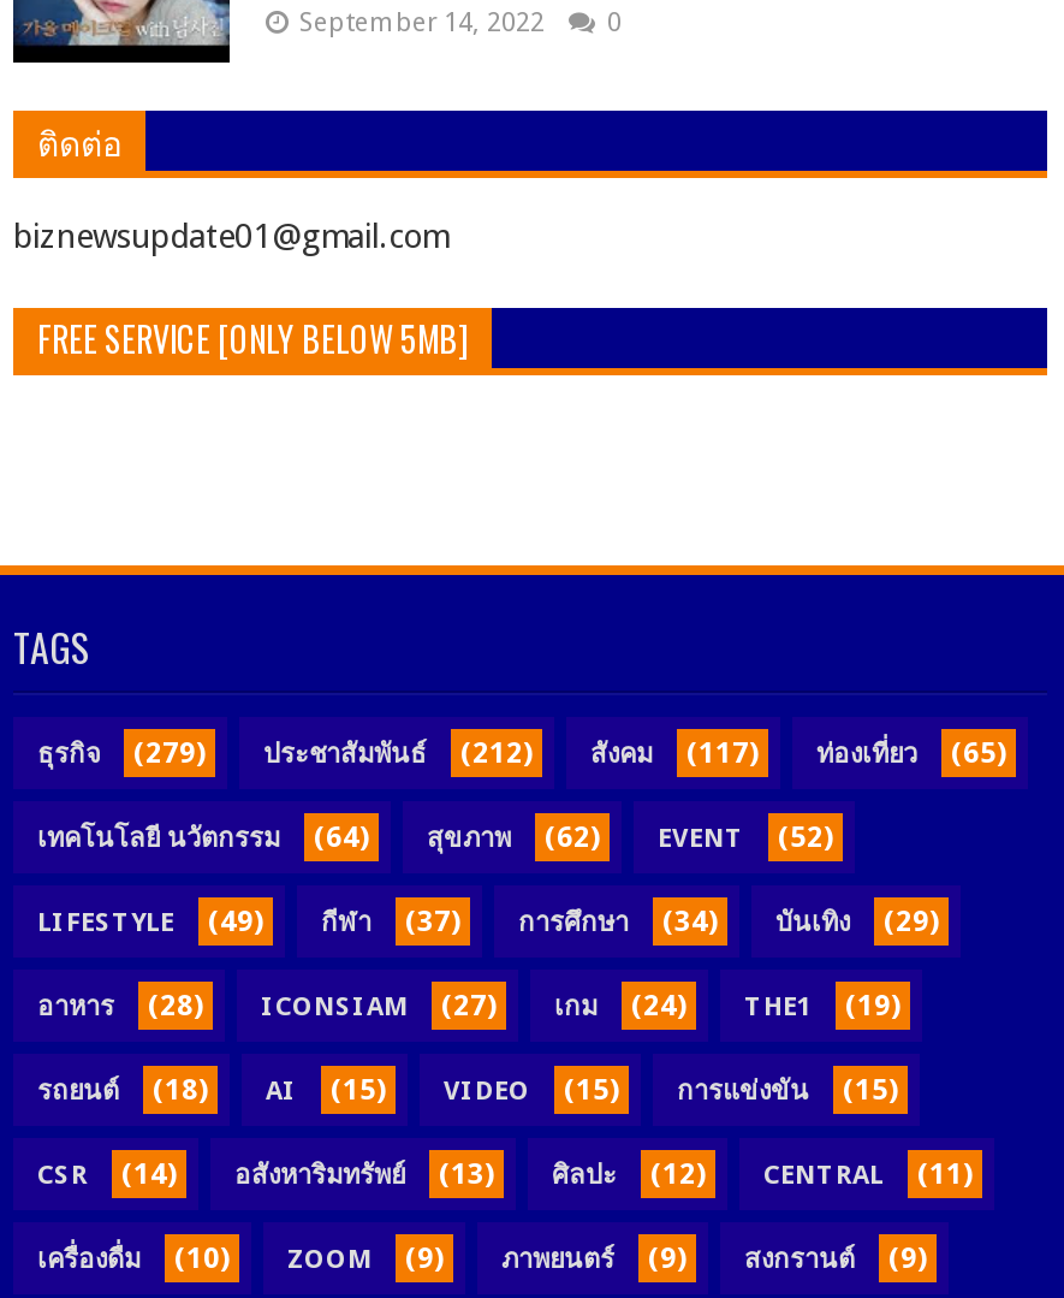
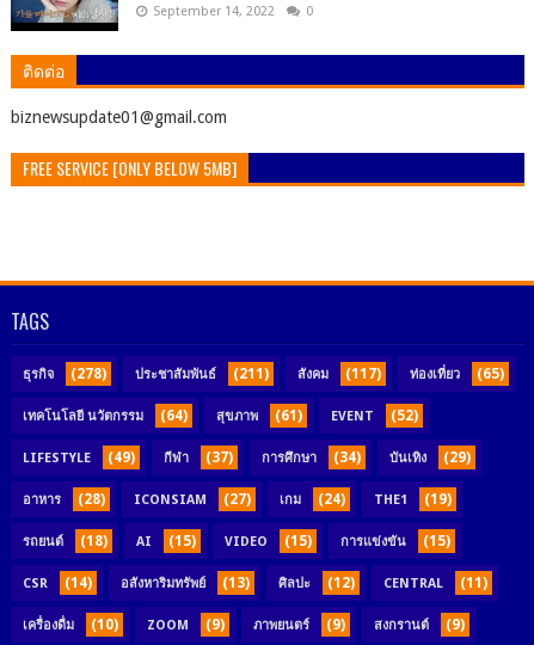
[133,736,206,770] (279) -> [70,365,106,382] (278)
[460,736,533,770] (212) -> [233,365,269,382] (211)
[37,820,833,854] เทคโนโลยี นวัตกรรม (64) สุขภาพ (62) EVENT (52) -> [23,407,418,424] เทคโนโลยี นวัตกรรม (64) สุขภาพ (61) EVENT (52)

